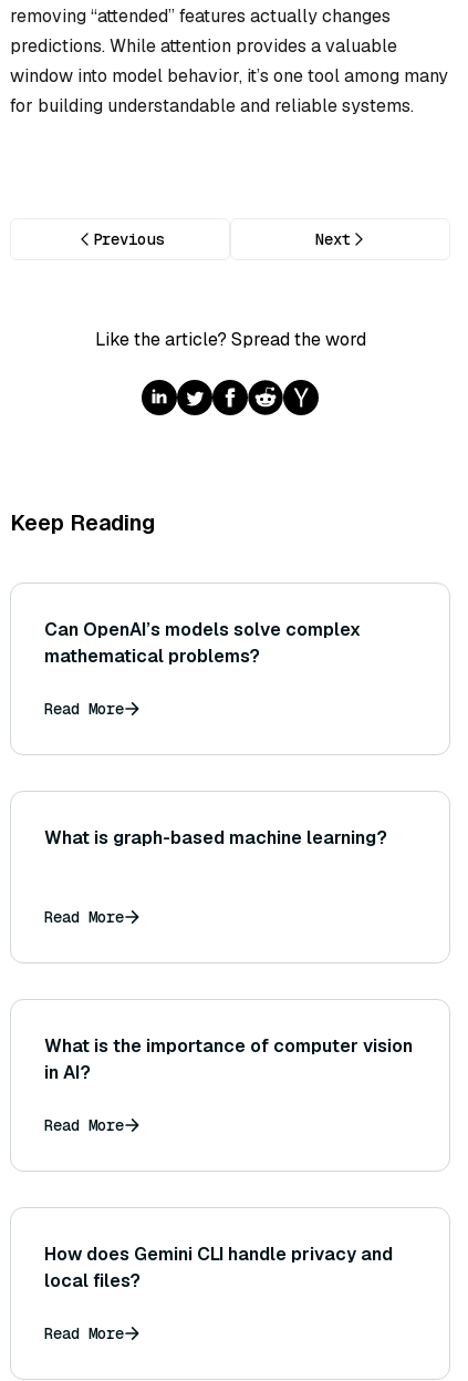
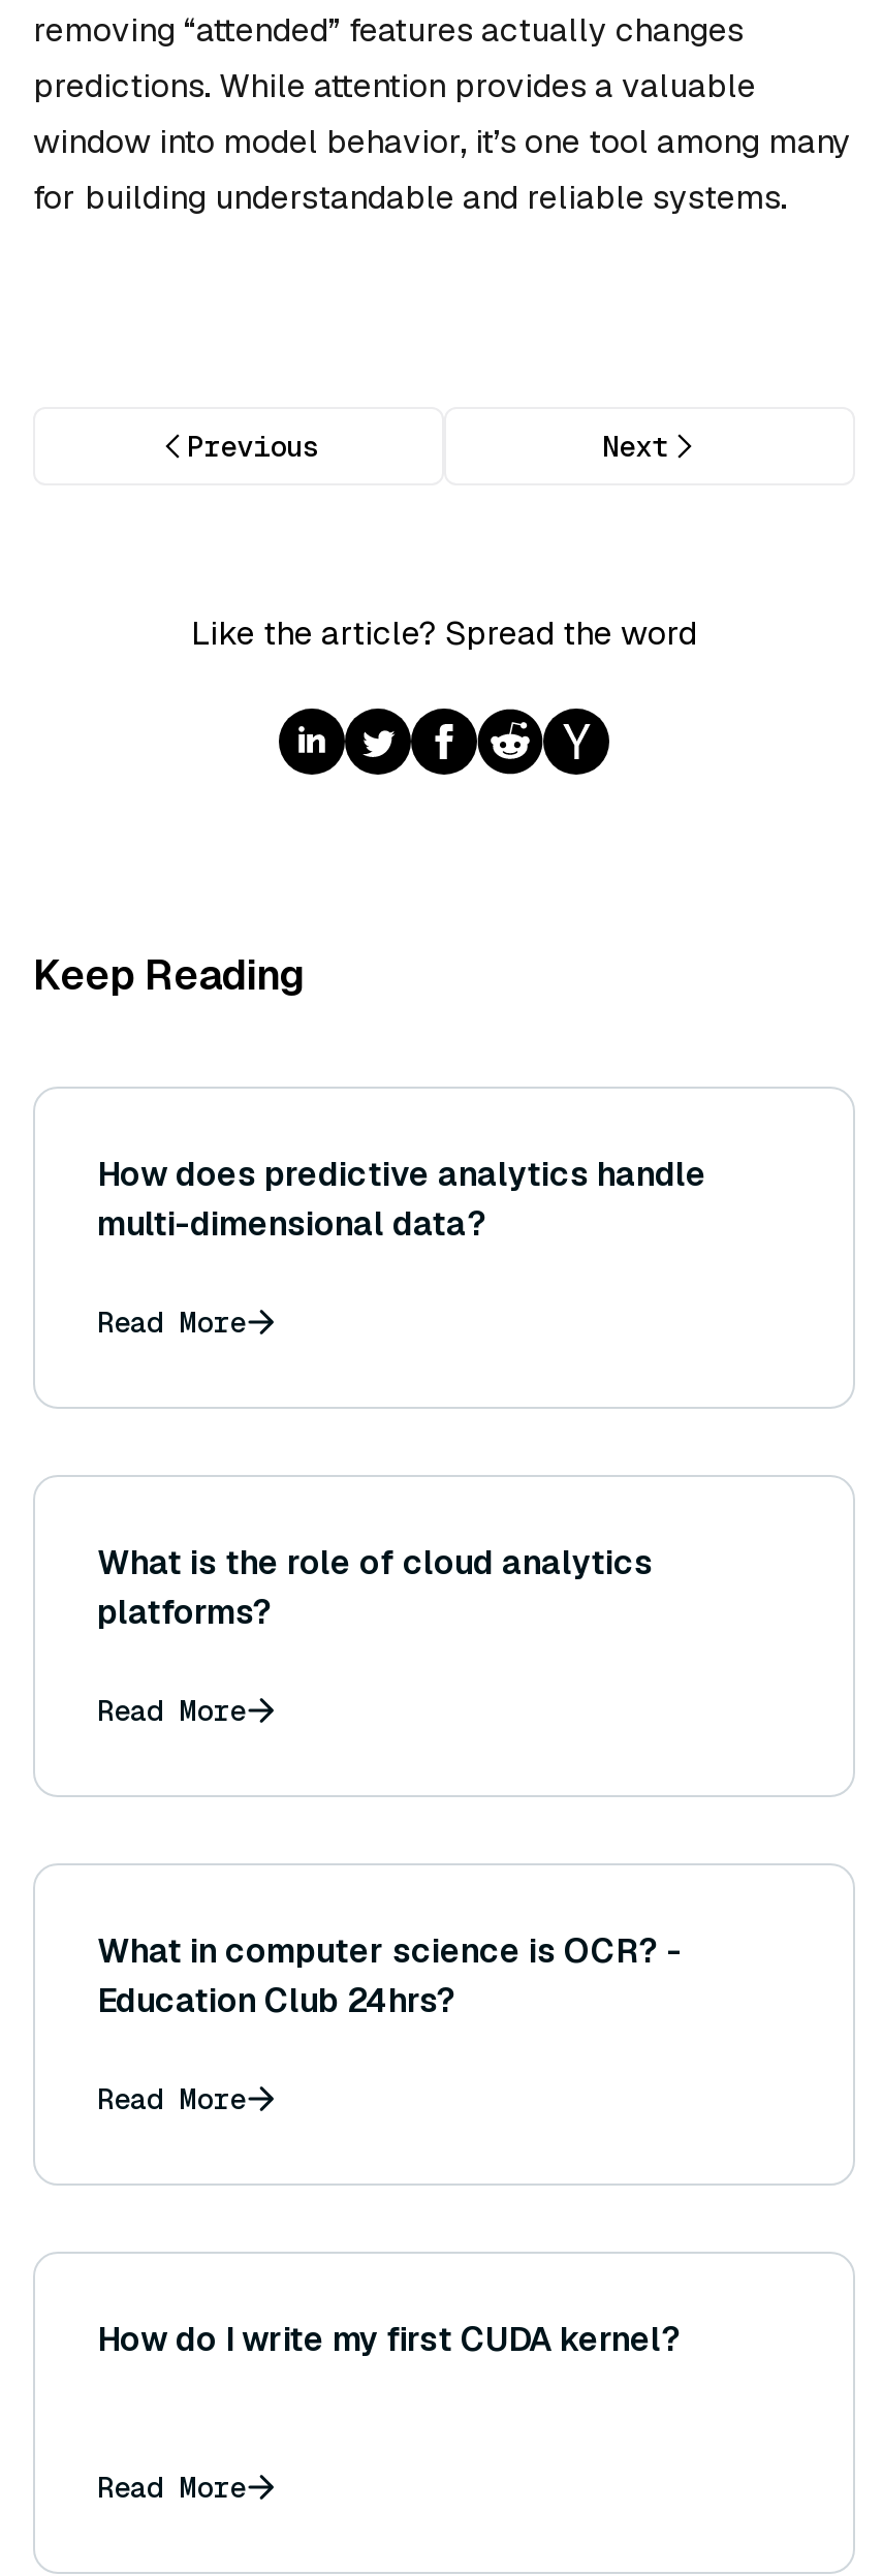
[44,618,361,668] Can OpenAI’s models solve complex | mathematical problems? -> [97,1154,706,1246] How does predictive analytics handle | multi-dimensional data?
[44,827,387,850] What is graph-based machine learning? -> [97,1542,653,1635] What is the role of cloud analytics | platforms?
[44,1035,413,1085] What is the importance of computer vision | in AI? -> [97,1930,682,2023] What in computer science is OCR? - | Education Club 24hrs?
[44,1243,393,1293] How does Gemini CLI handle privacy and | local files? -> [97,2319,682,2362] How do I write my first CUDA kernel?

